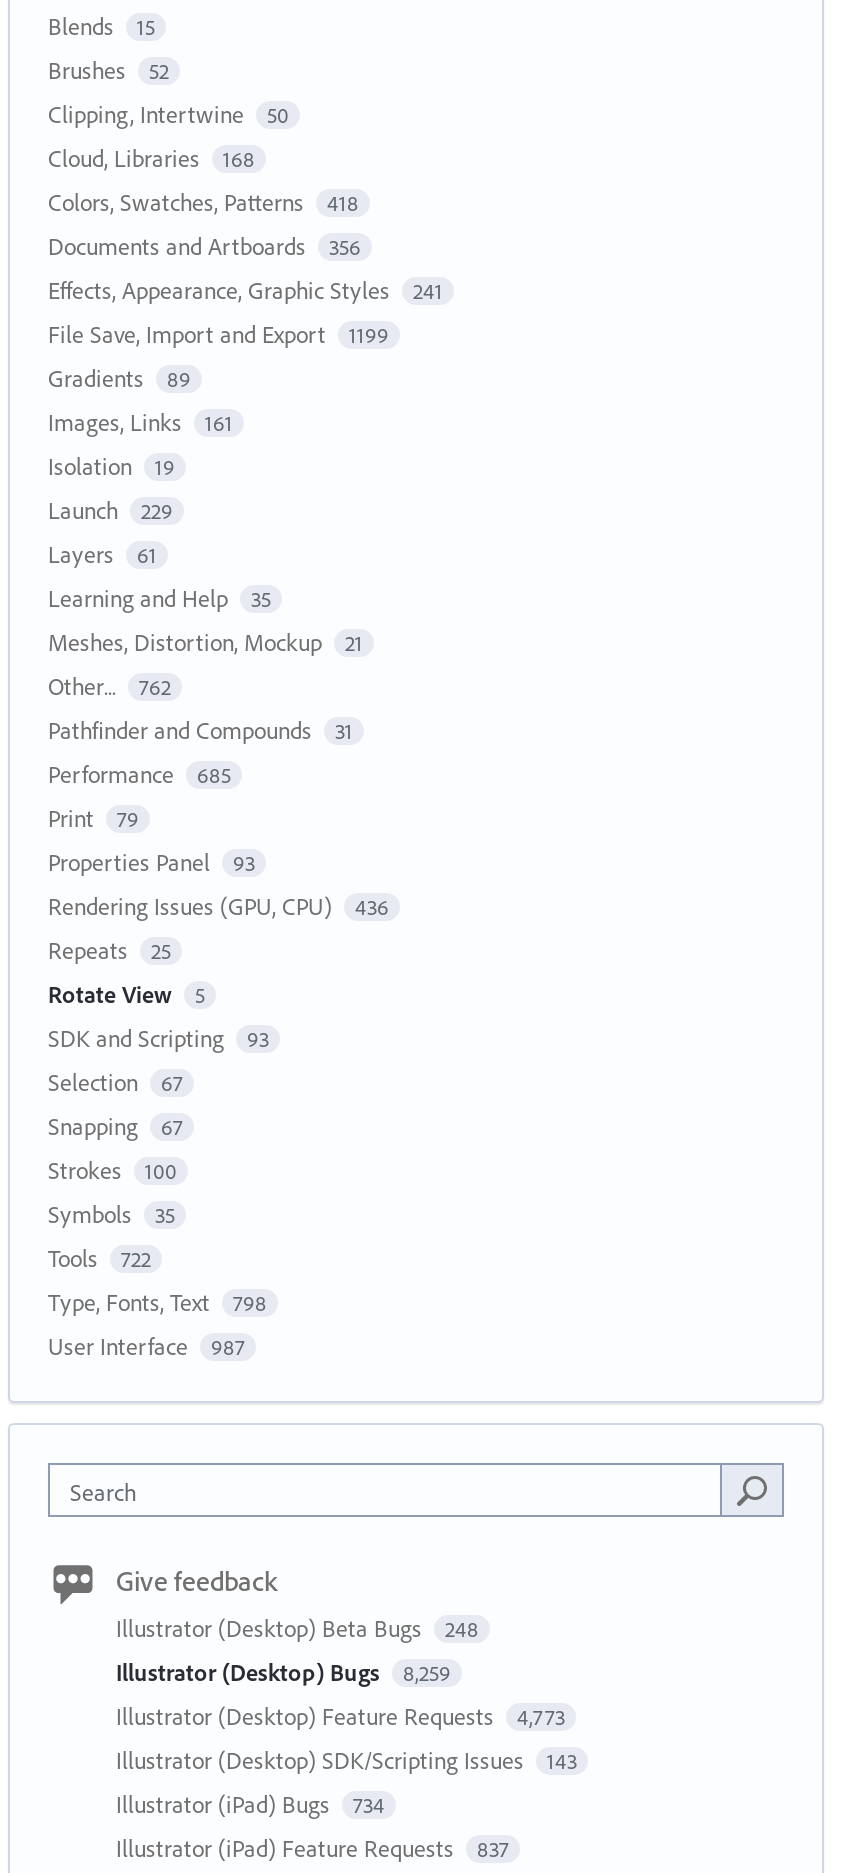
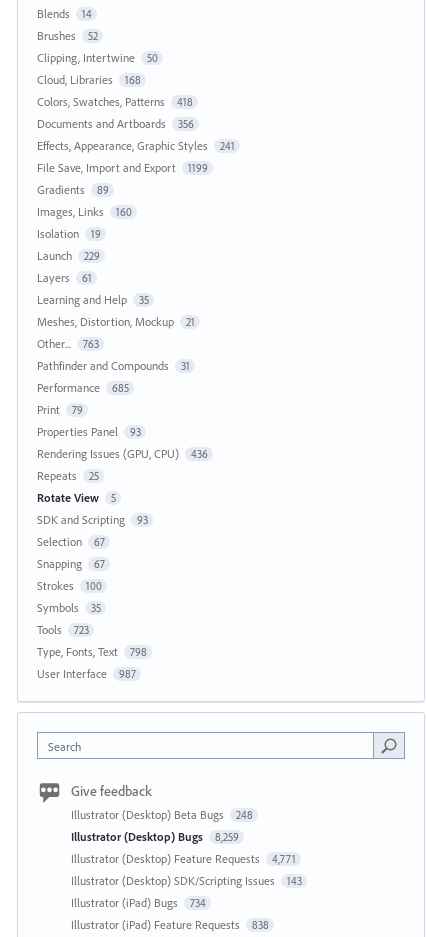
[48,11,155,41] Blends 15 -> [37,6,91,21] Blends 14
[48,407,233,437] Images, Links 161 -> [37,204,131,219] Images, Links 160
[48,671,171,701] Other... 762 -> [37,336,98,351] Other... 763
[48,1243,151,1273] Tools 722 -> [37,622,88,637] Tools 723
[116,1701,565,1731] Illustrator (Desktop) Feature Requests 4,773 -> [71,851,295,866] Illustrator (Desktop) Feature Requests 4,771
[116,1833,509,1863] Illustrator (iPad) Feature Requests 837 -> [71,917,268,932] Illustrator (iPad) Feature Requests 838

